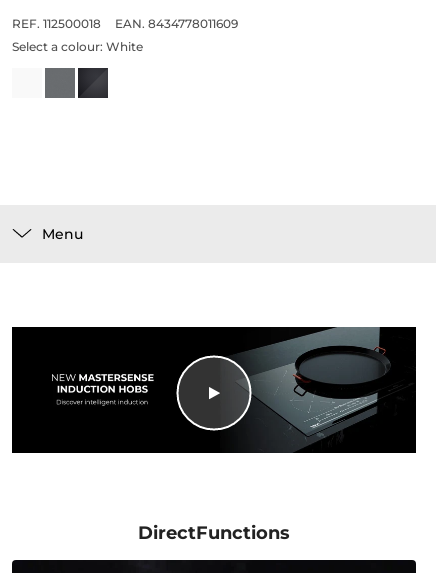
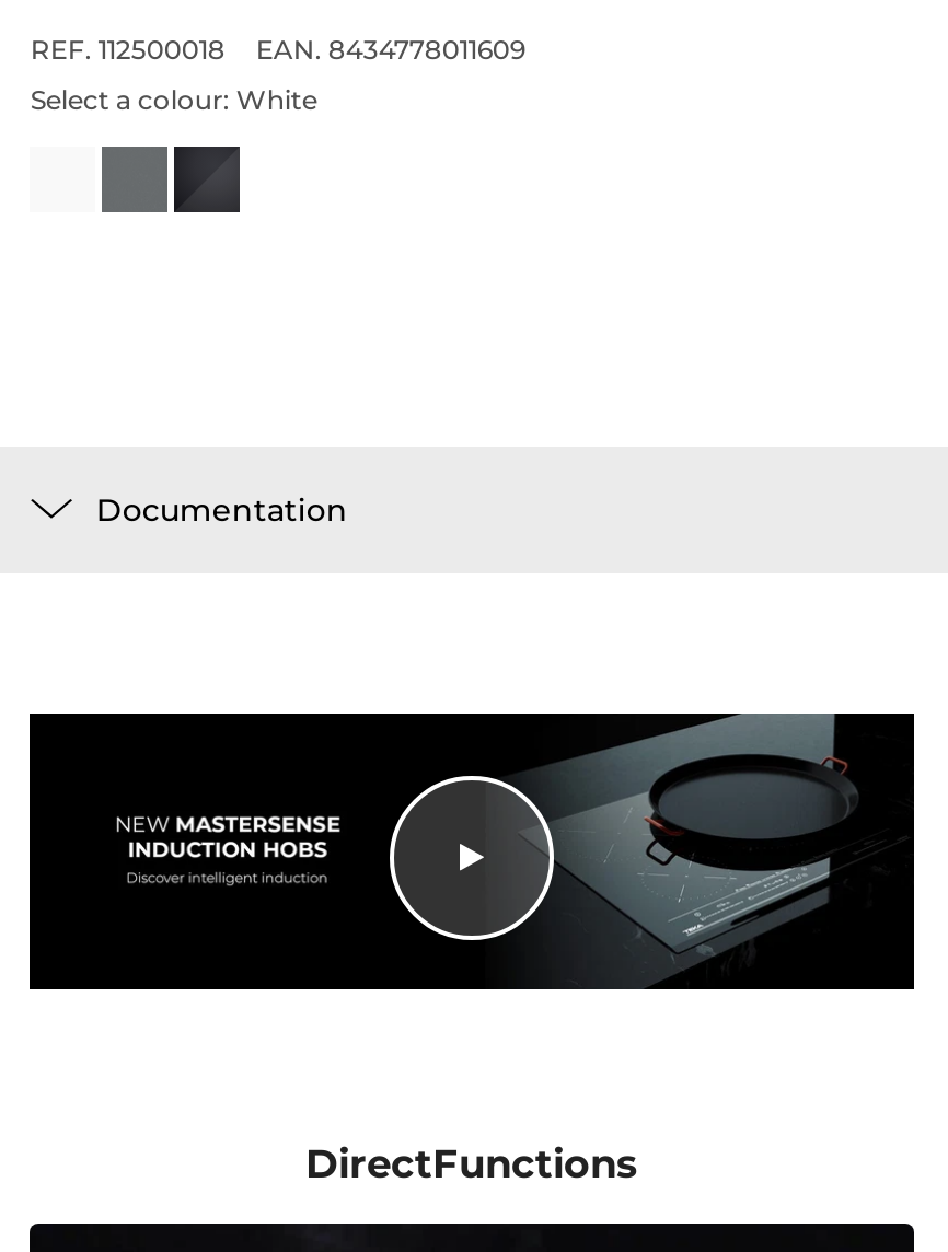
[42,224,83,242] Menu -> [96,489,348,529] Documentation

